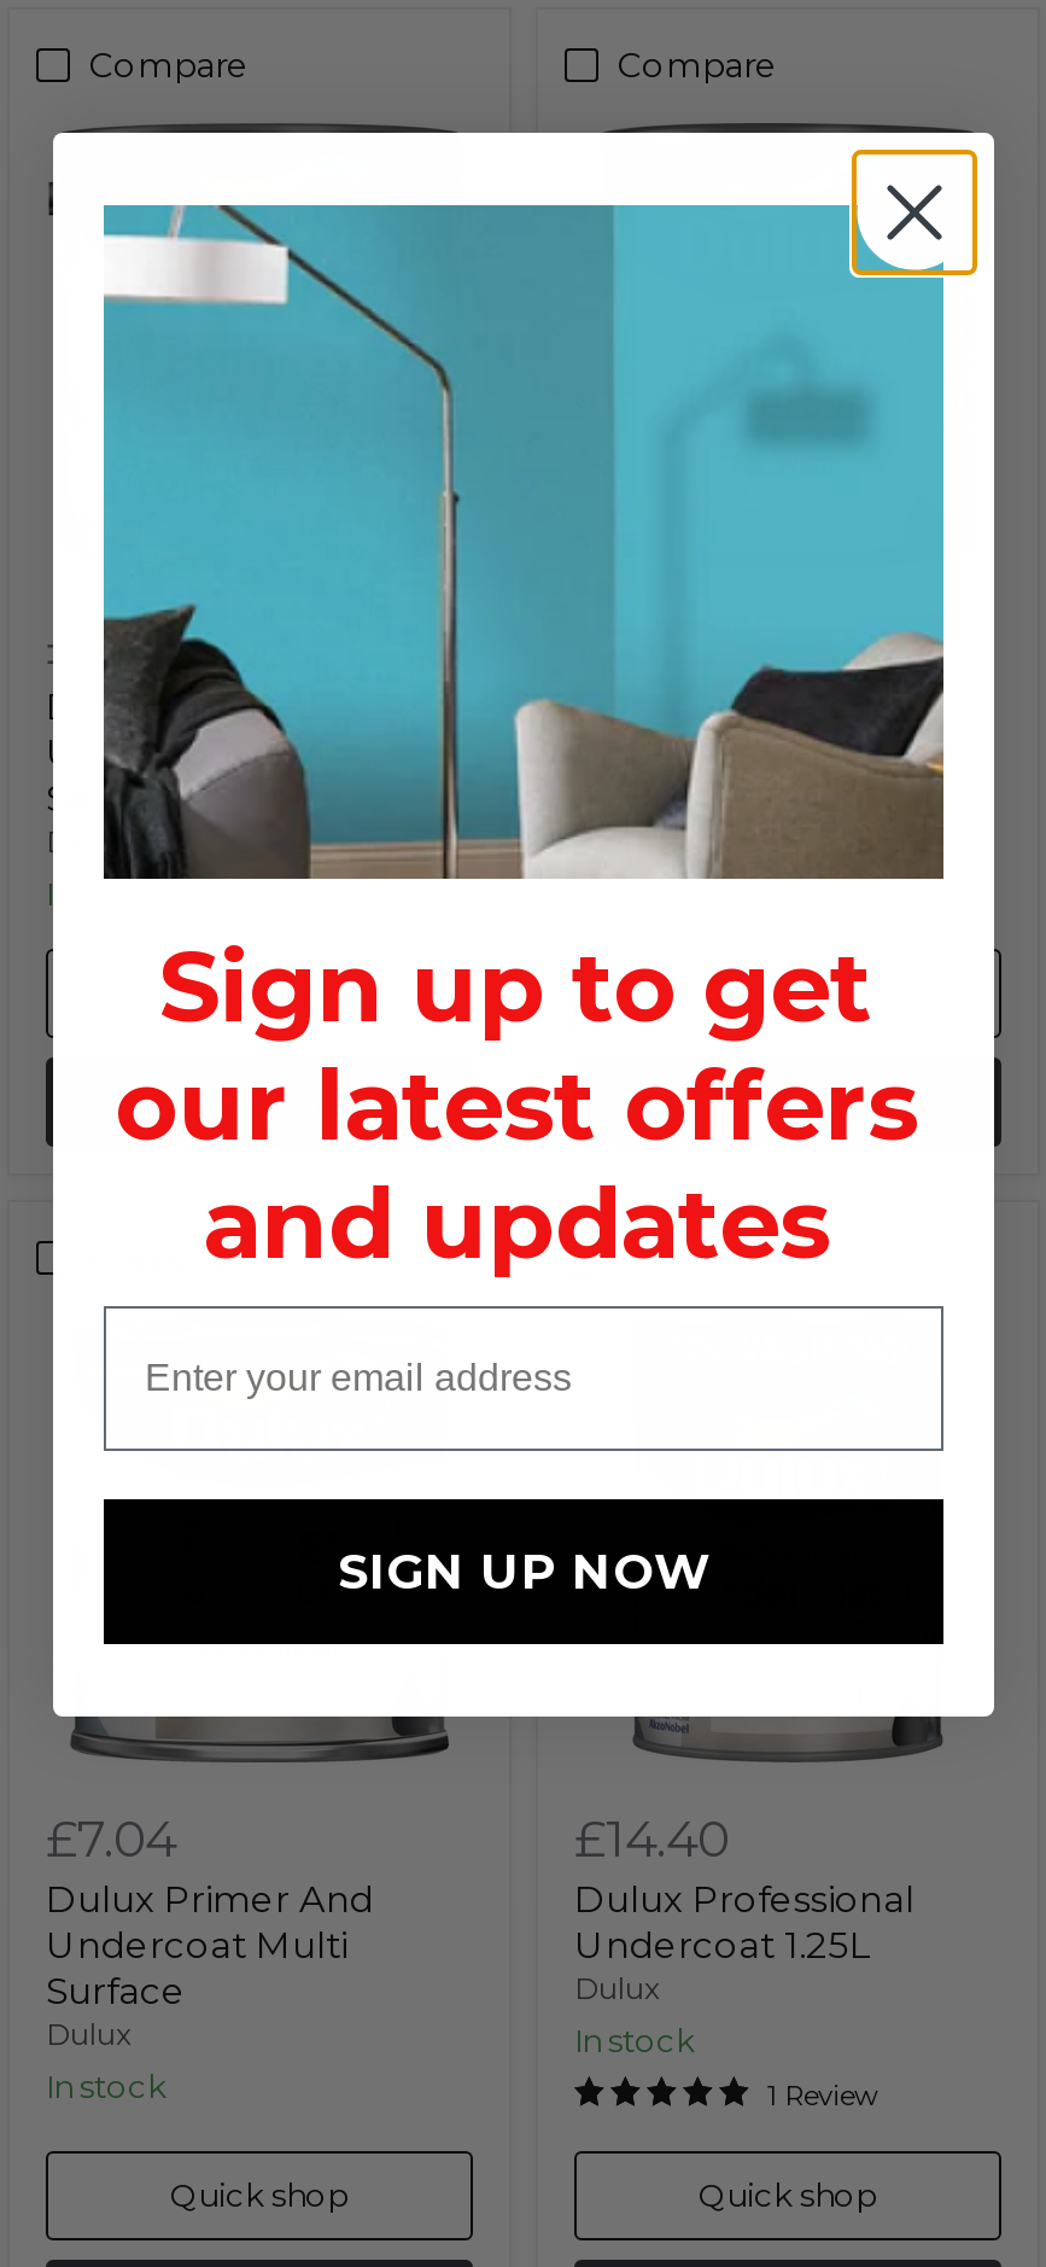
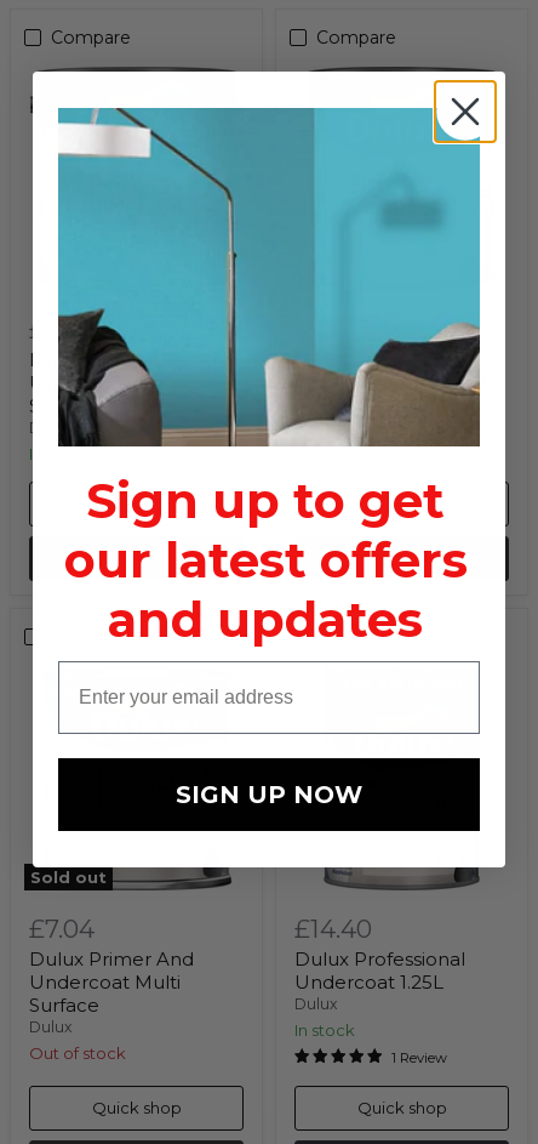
none -> [30,867,107,887] Sold out
[53,2067,166,2105] In stock -> [29,1043,126,1063] Out of stock

